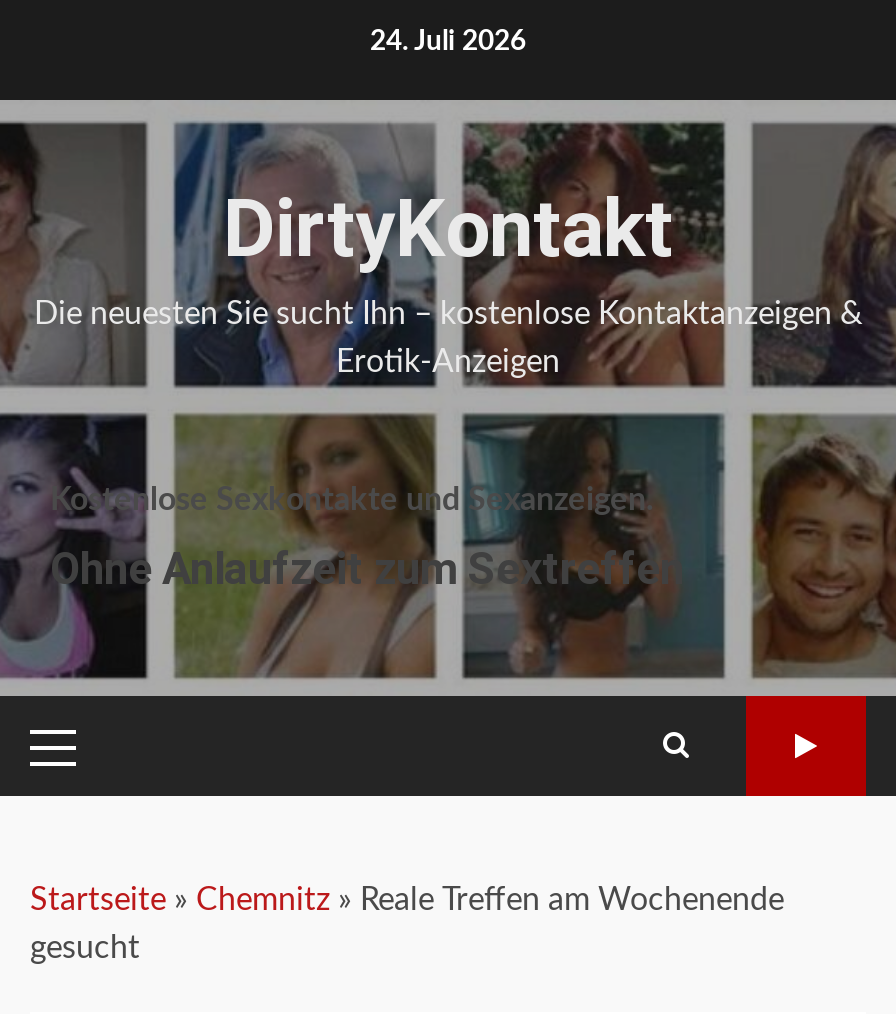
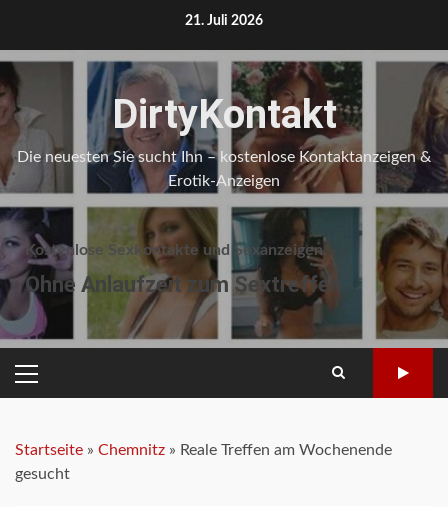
[370,28,526,56] 24. Juli 2026 -> [185,14,263,28] 21. Juli 2026

